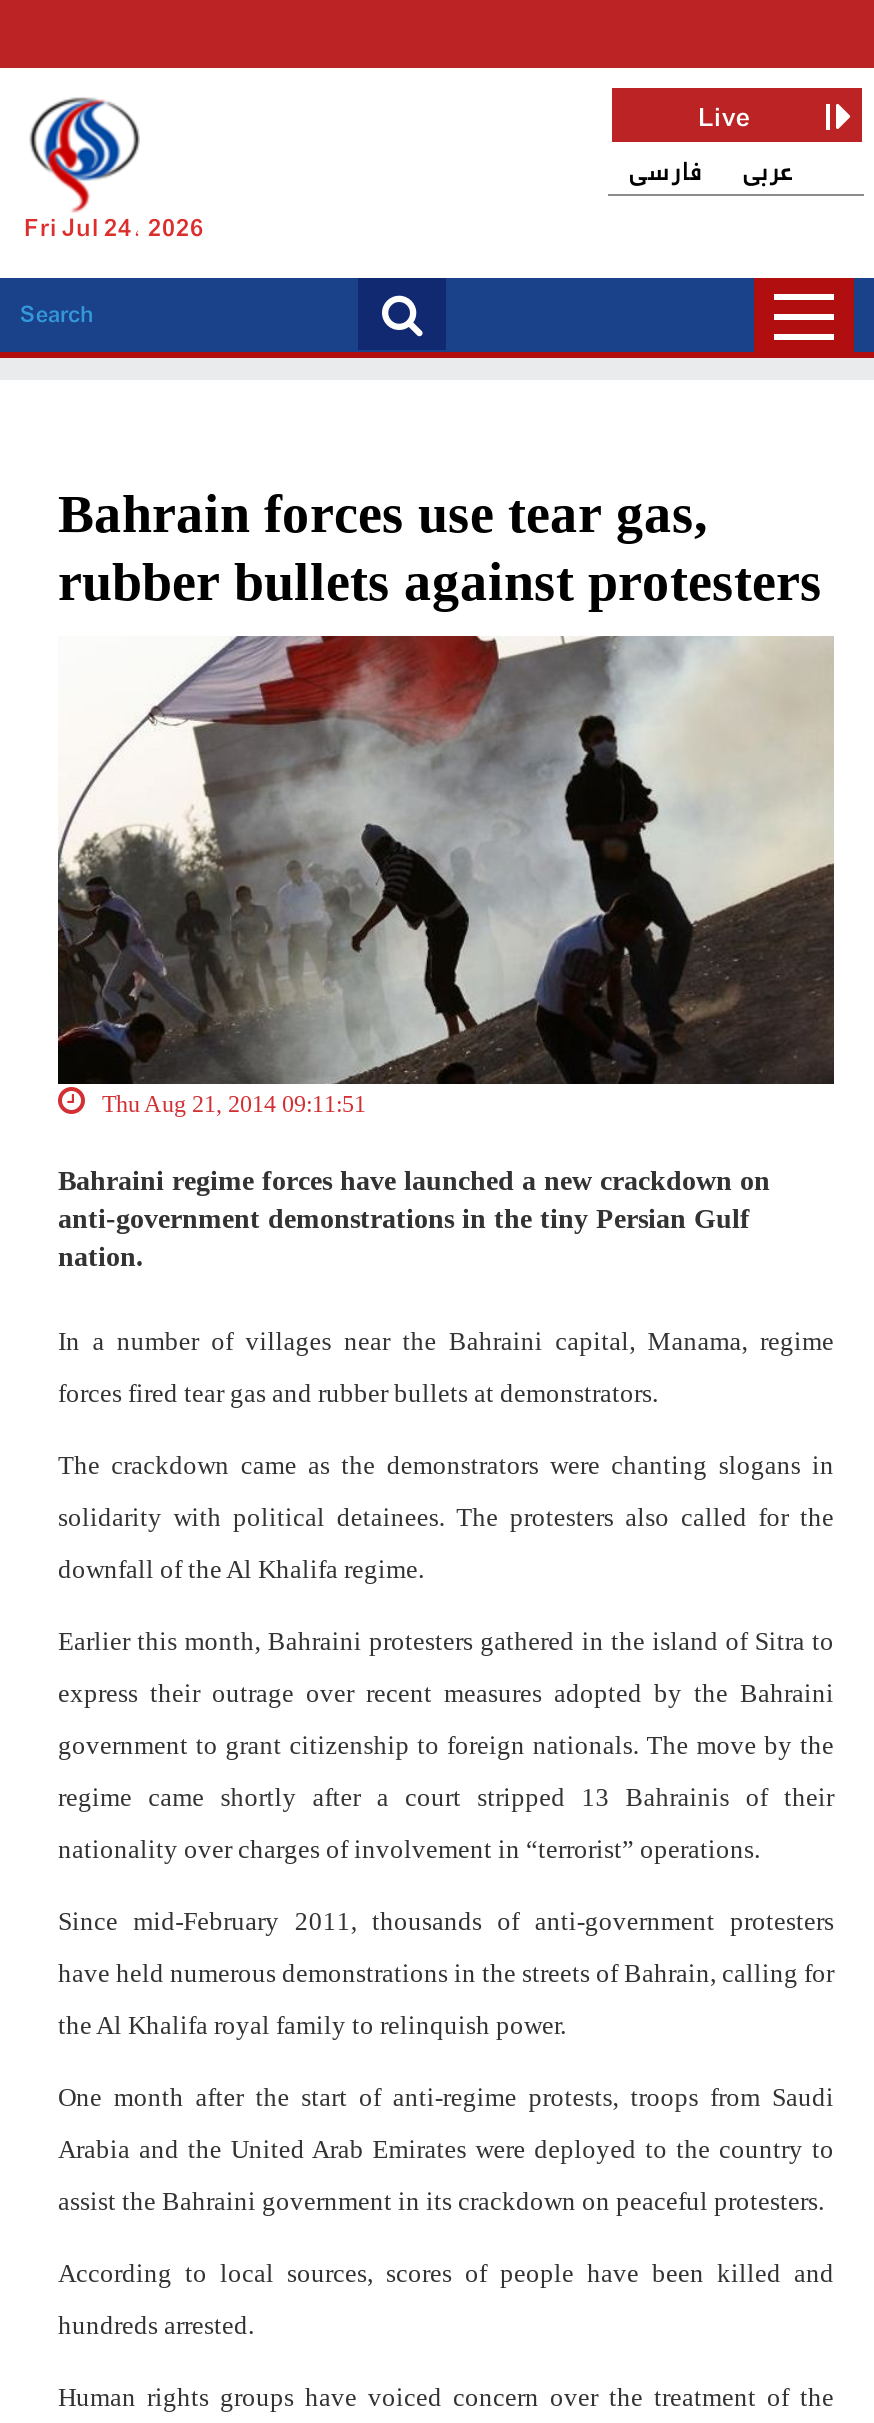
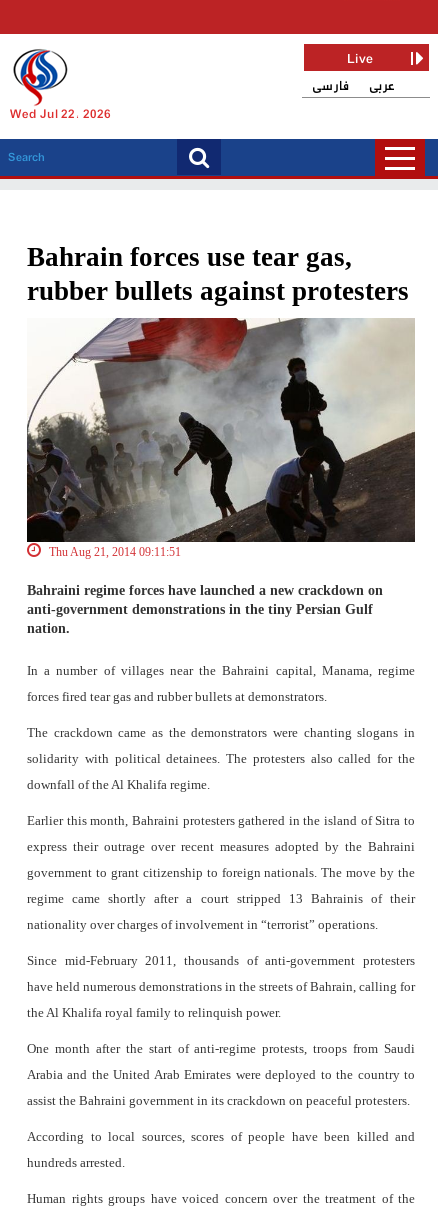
[24,210,204,250] Fri Jul 24, 2026 -> [10,105,111,125] Wed Jul 22, 2026

